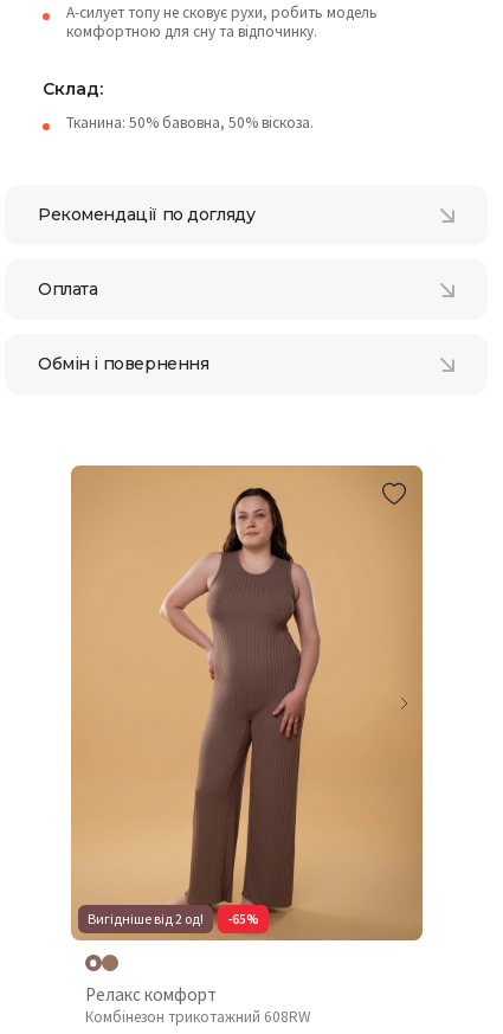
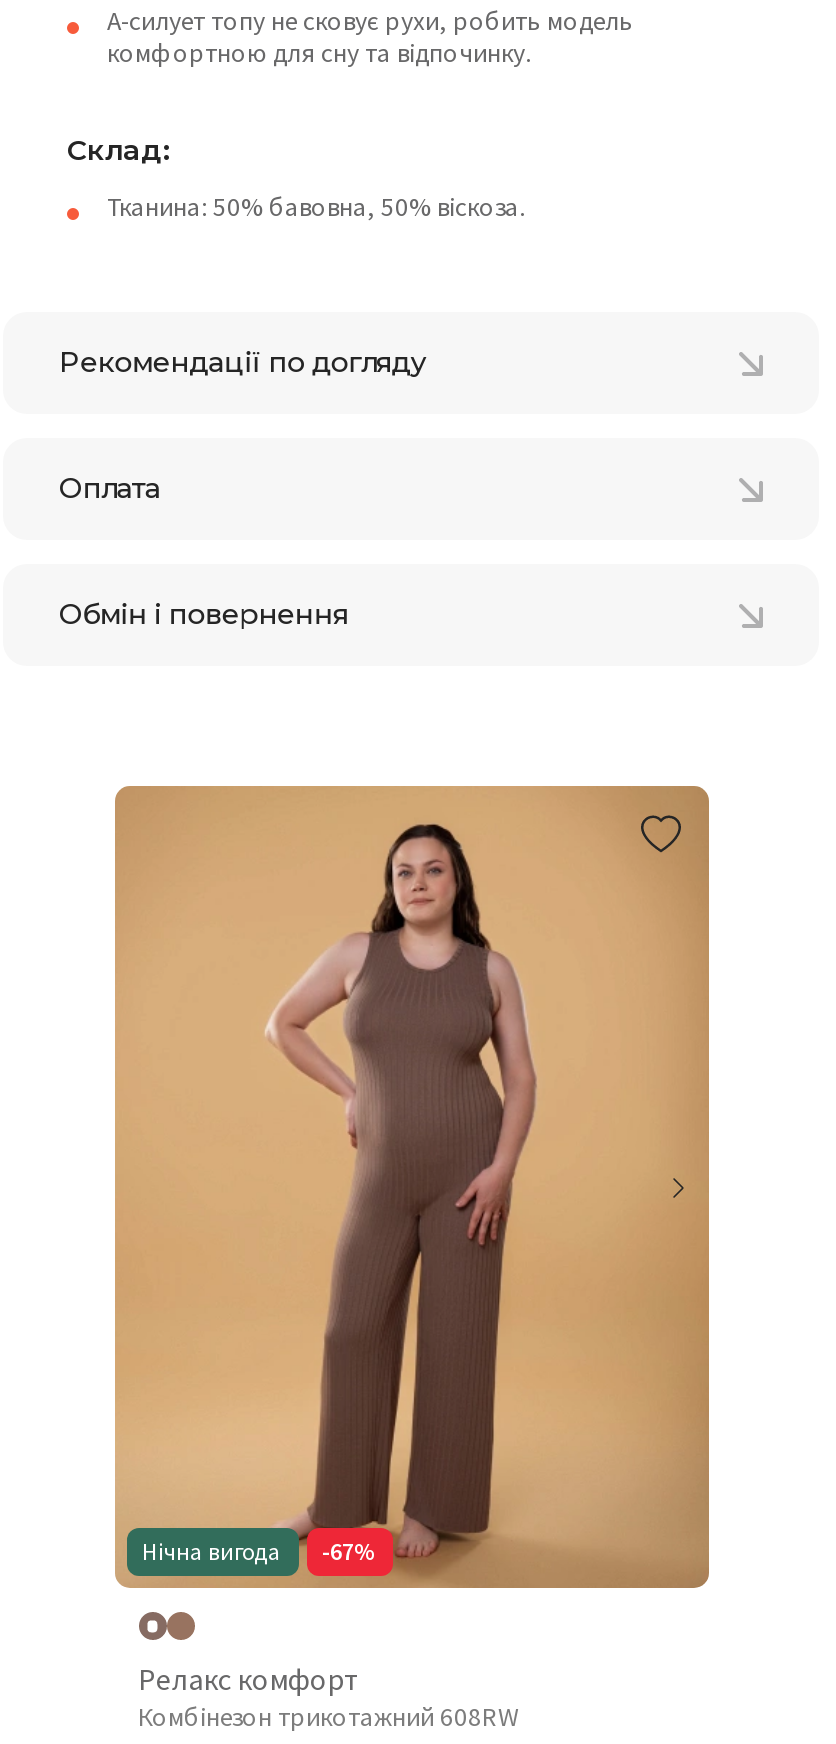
[87,910,259,927] Вигідніше від 2 од! | -65% -> [142,1536,376,1566] Нічна вигода | -67%

